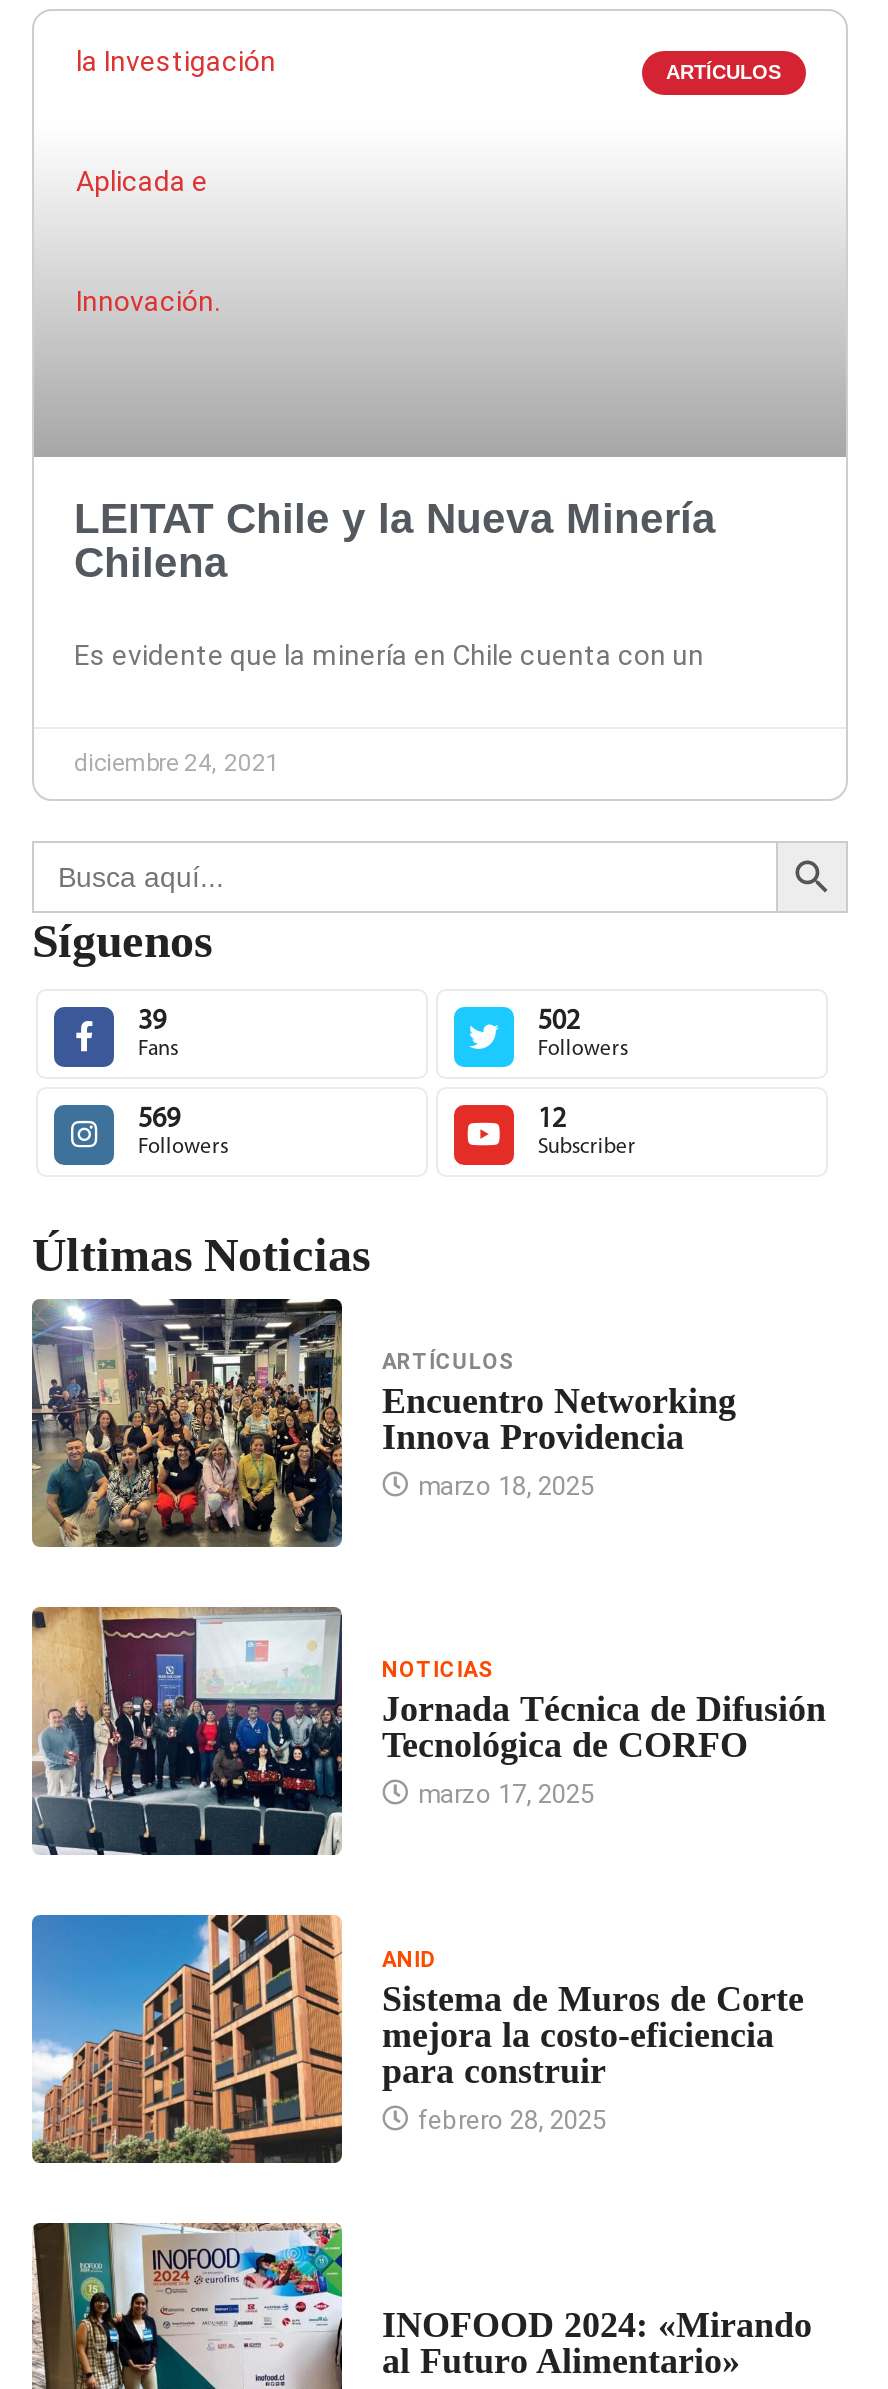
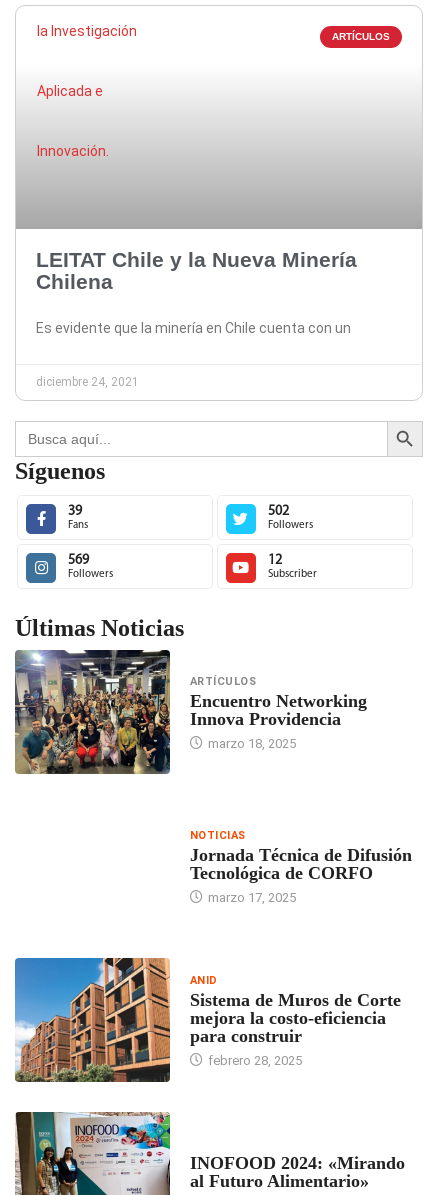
[30,1605,344,1857] [image] -> none

